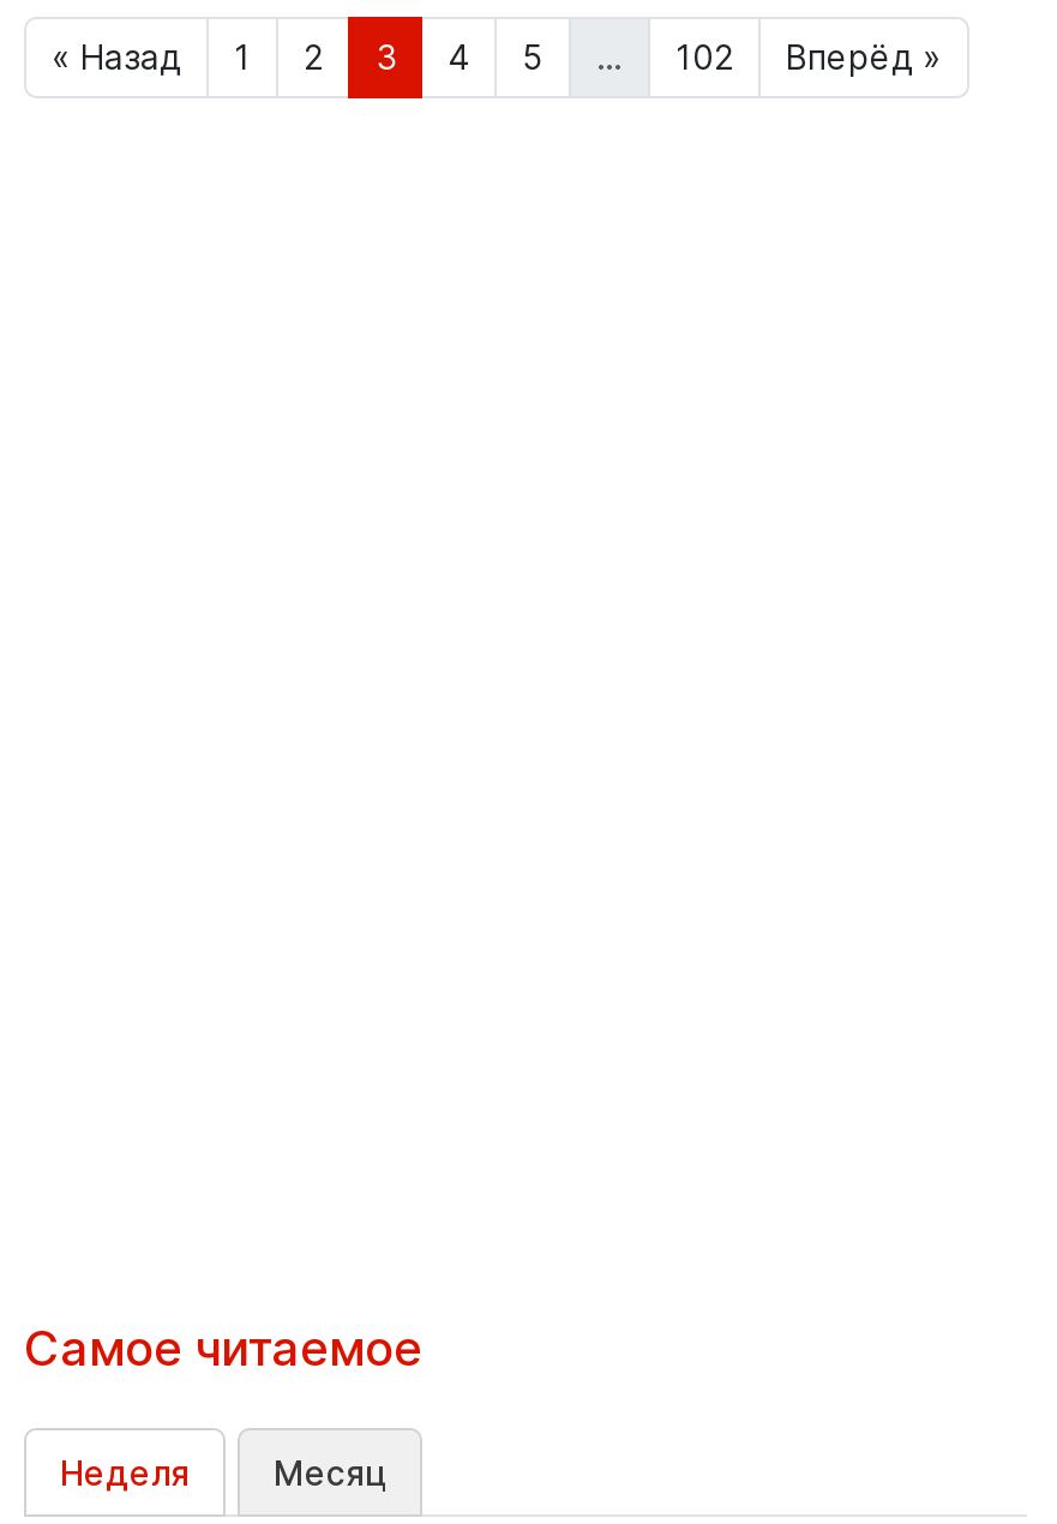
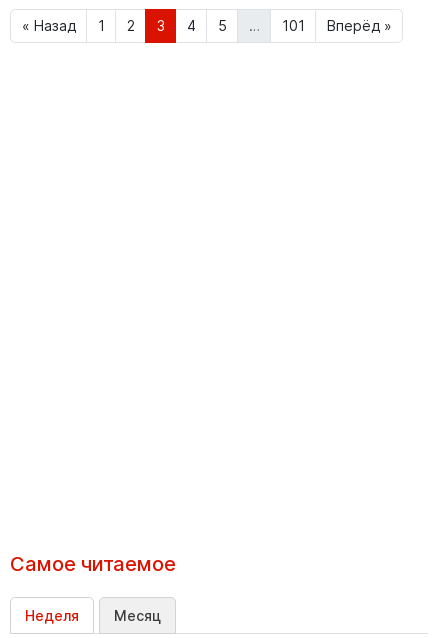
[675,36,733,77] 102 -> [281,17,304,34] 101

